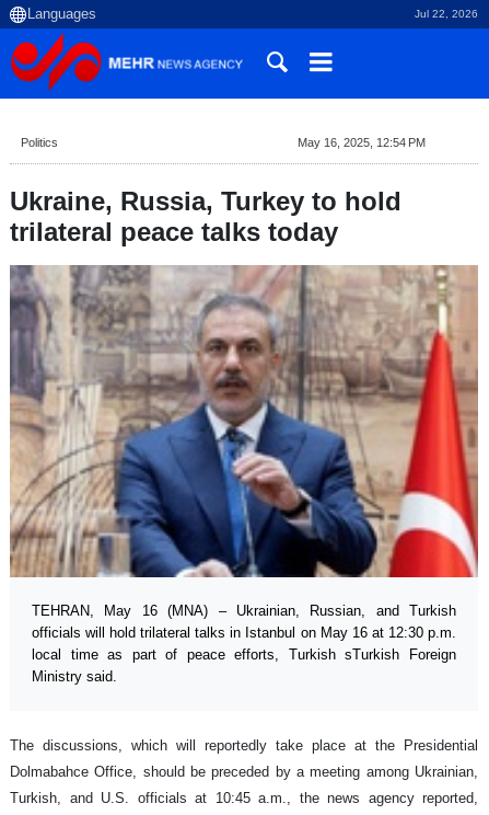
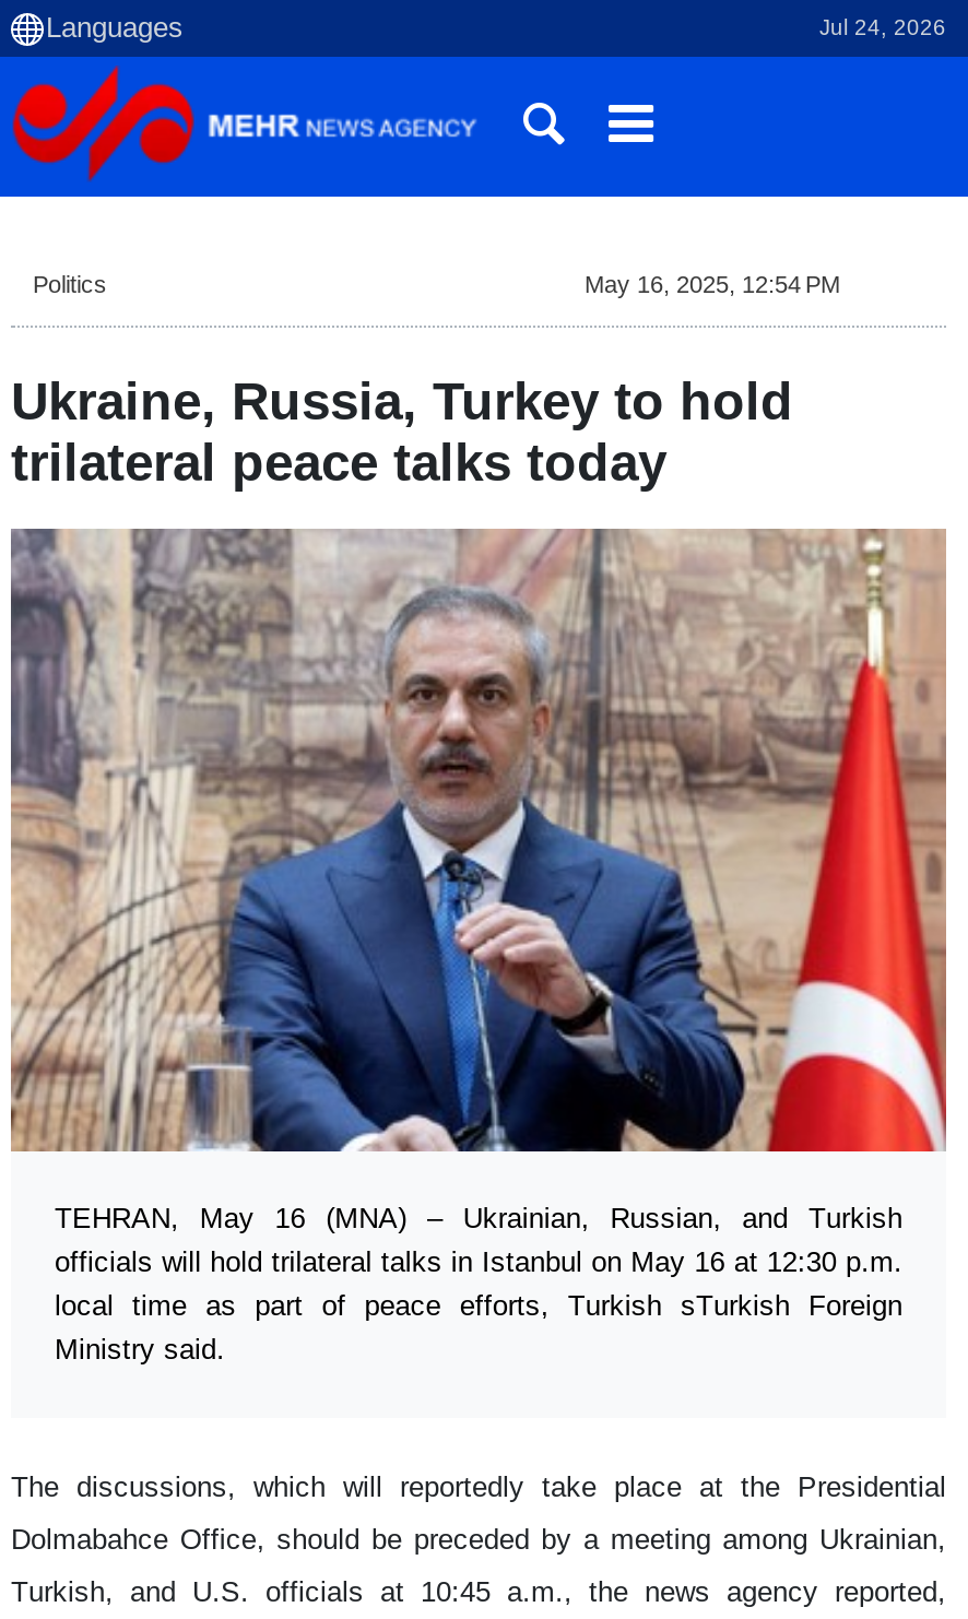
[415,8,478,20] Jul 22, 2026 -> [819,15,946,39] Jul 24, 2026

